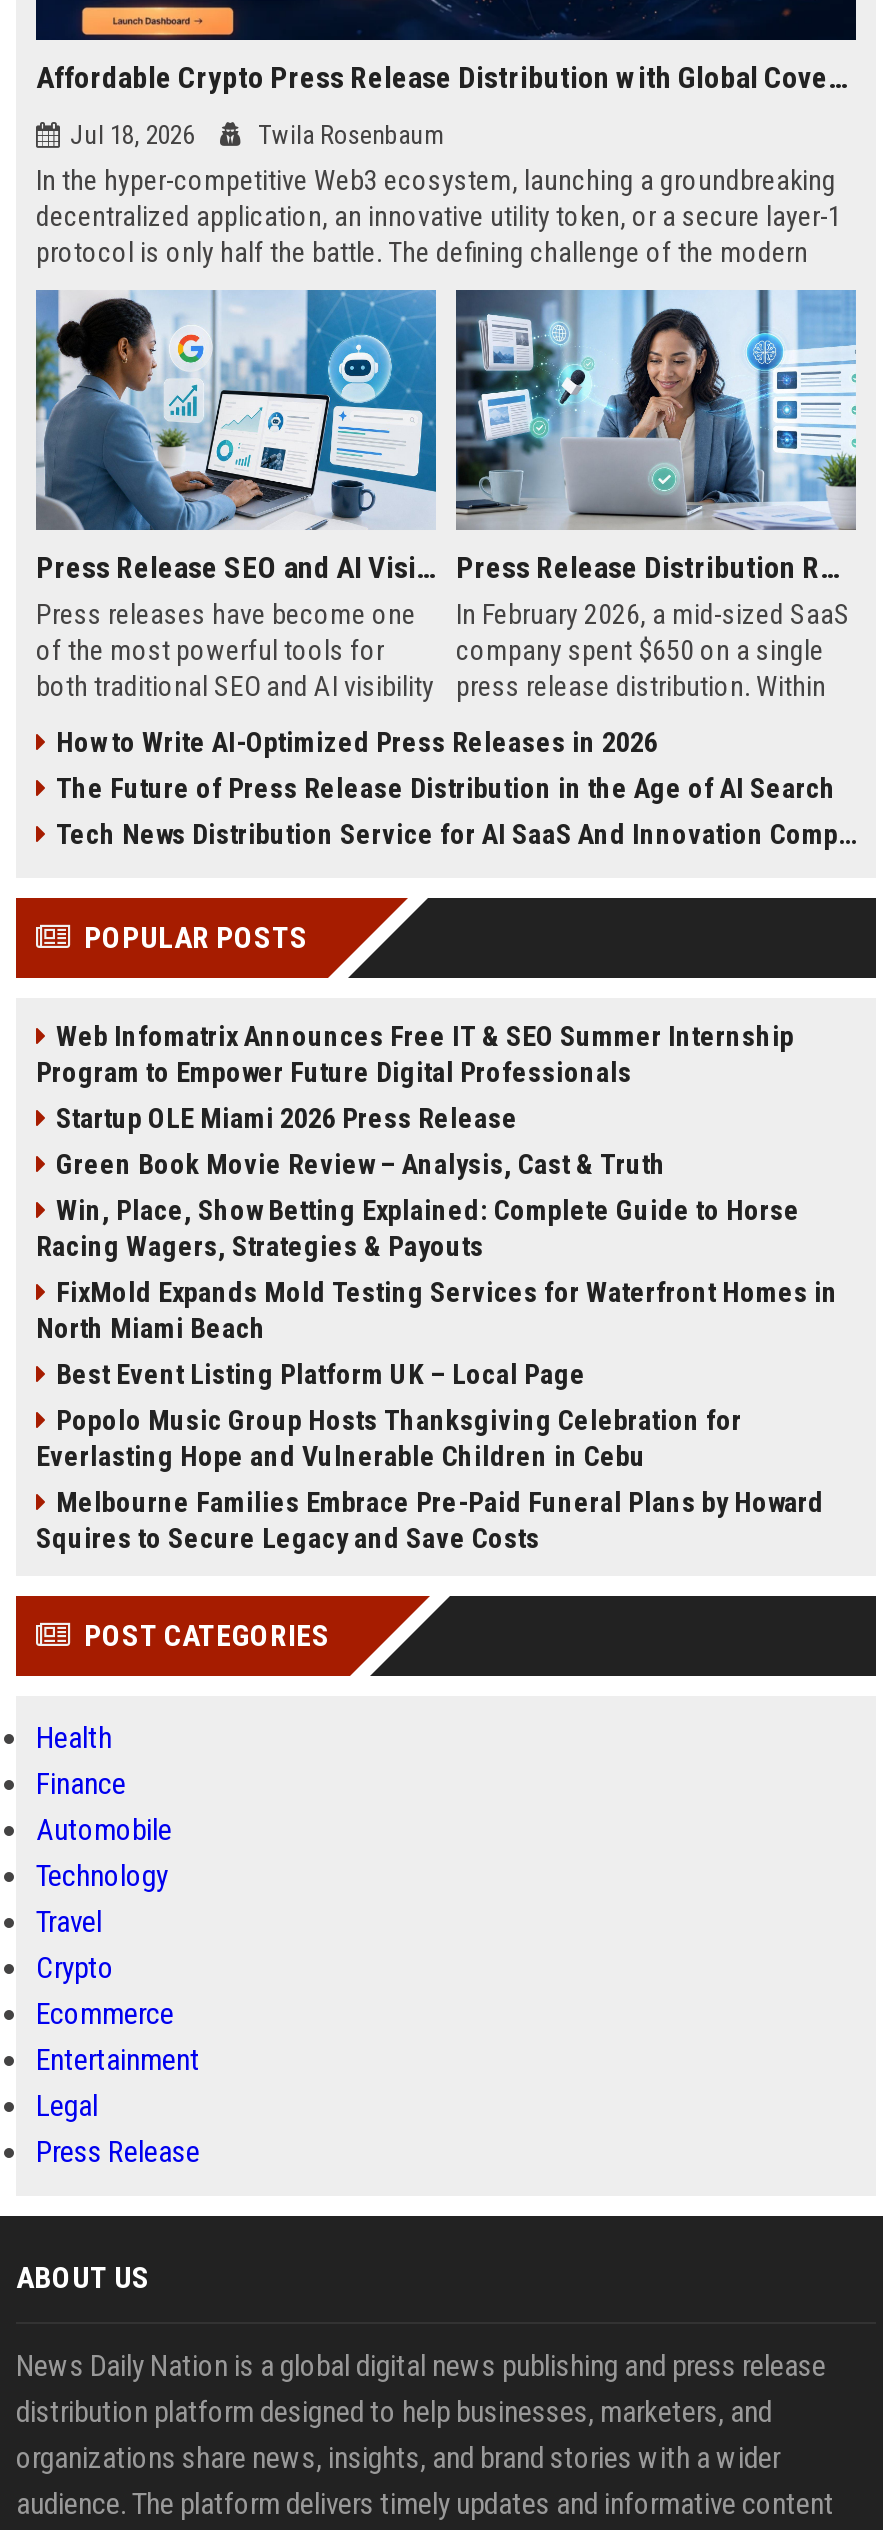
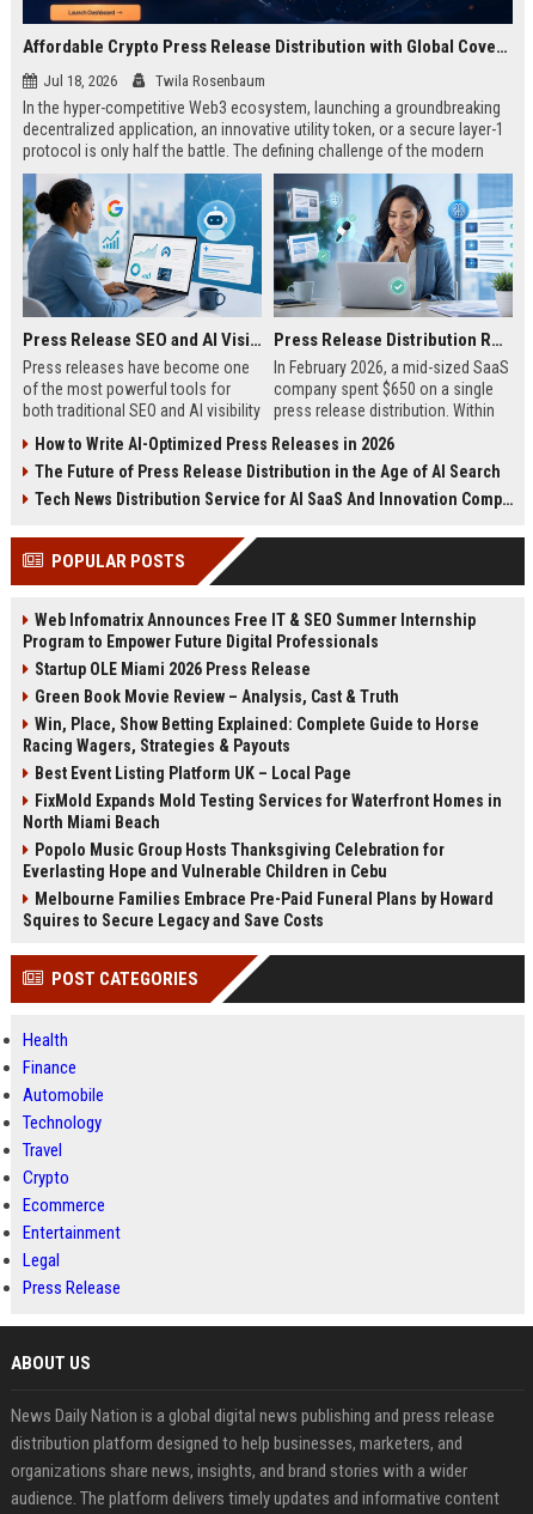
moved [36,1276,838,1344] -> [23,791,502,832]: FixMold Expands Mold Testing Services for Waterfront Homes in | North Miami Beach
moved [56,1358,586,1390] -> [35,764,351,783]: Best Event Listing Platform UK – Local Page

